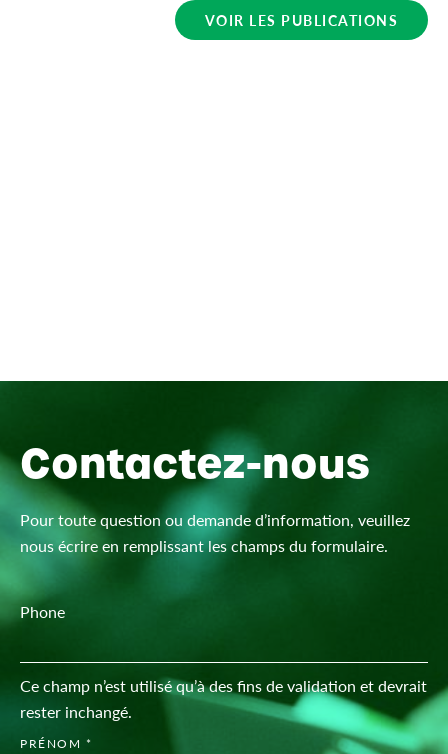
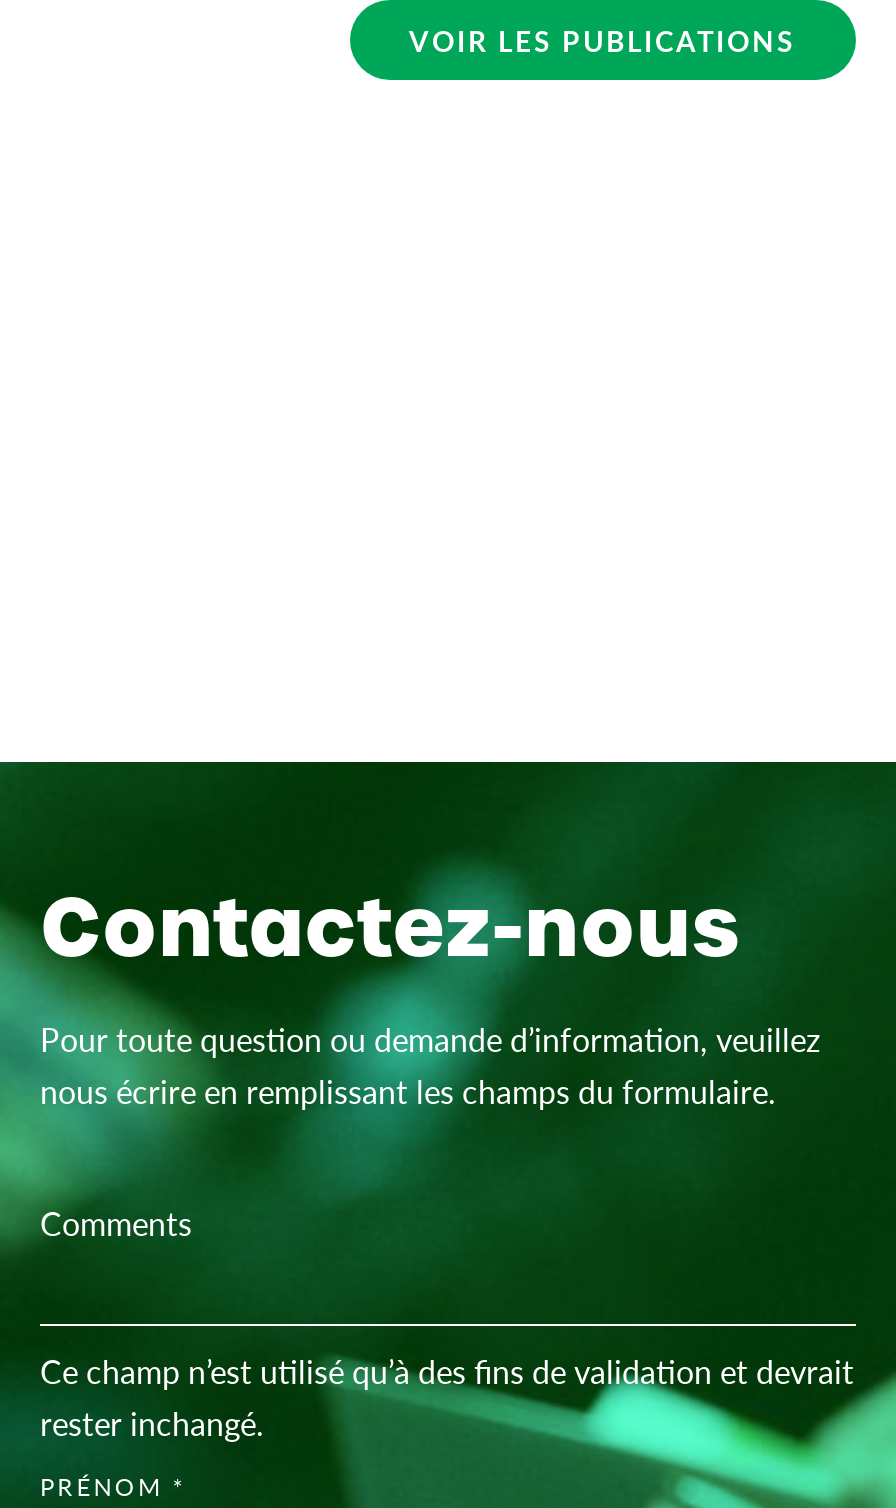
[20,600,65,623] Phone -> [40,1199,192,1245] Comments

